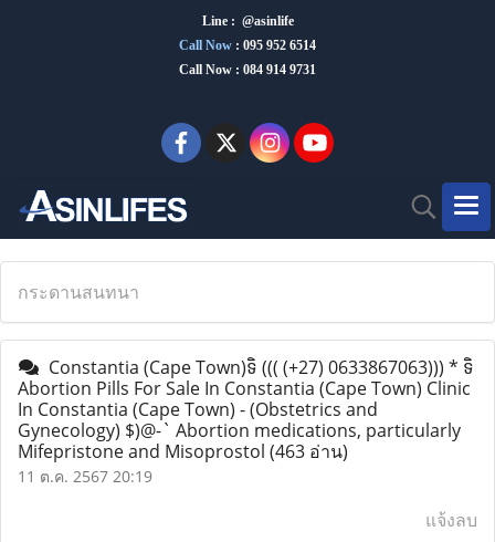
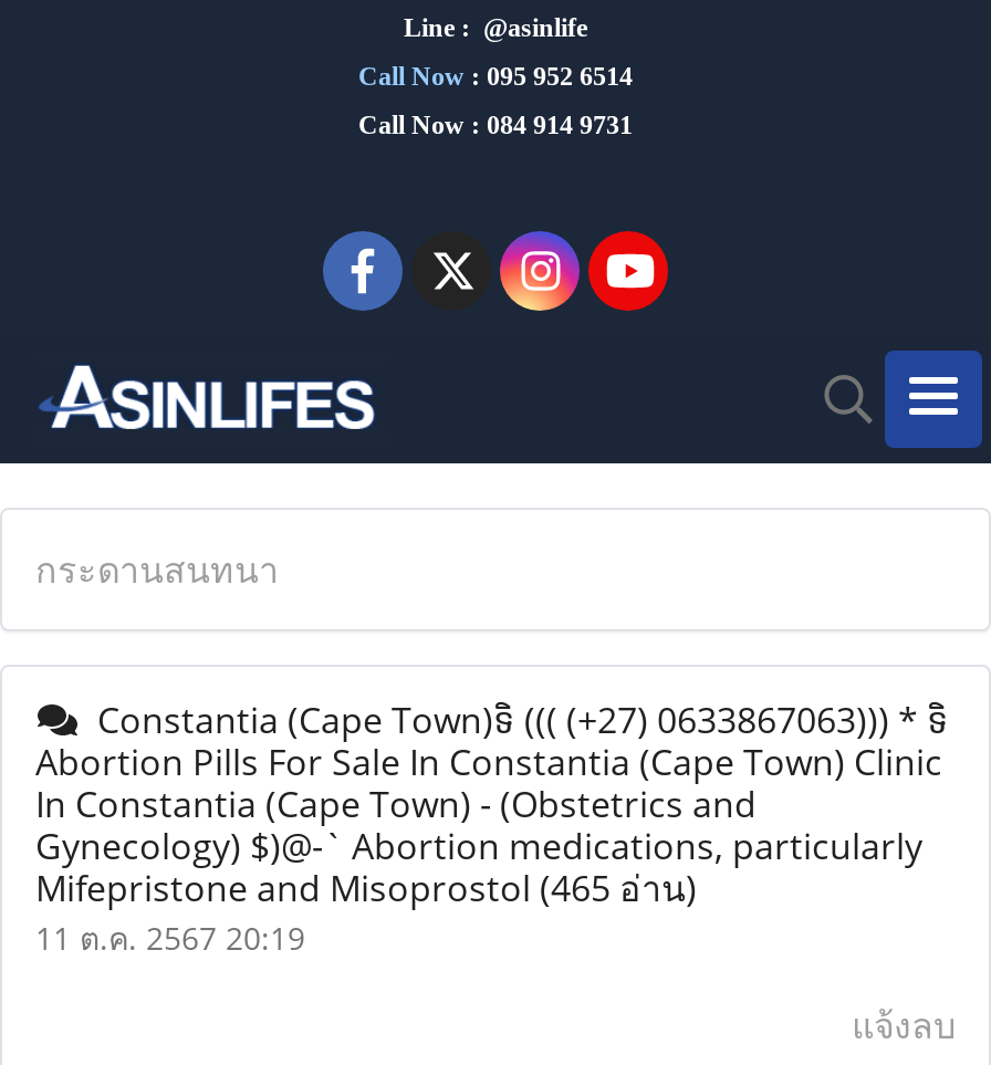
[18,439,348,463] Mifepristone and Misoprostol (463 อ่าน) -> [35,864,697,912] Mifepristone and Misoprostol (465 อ่าน)

